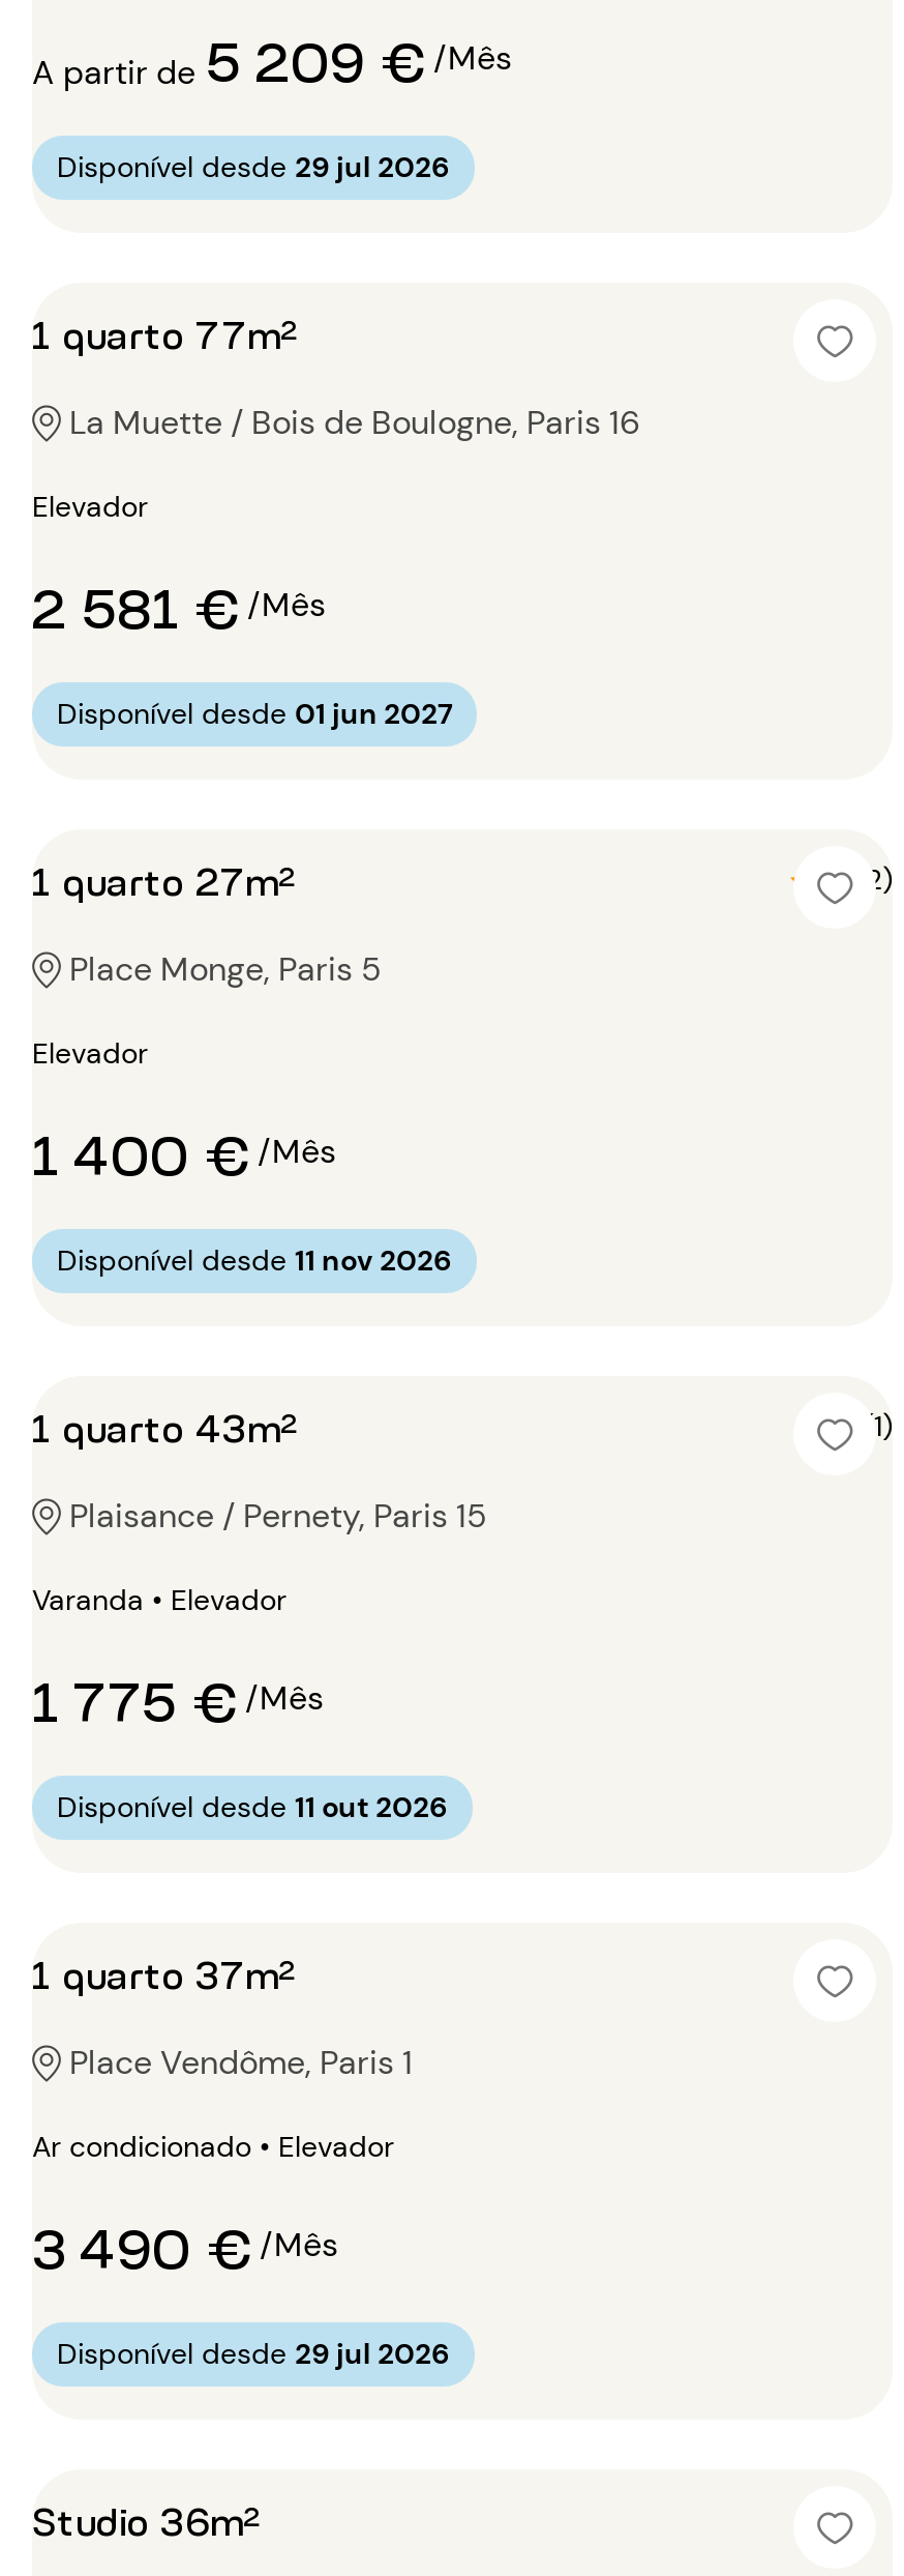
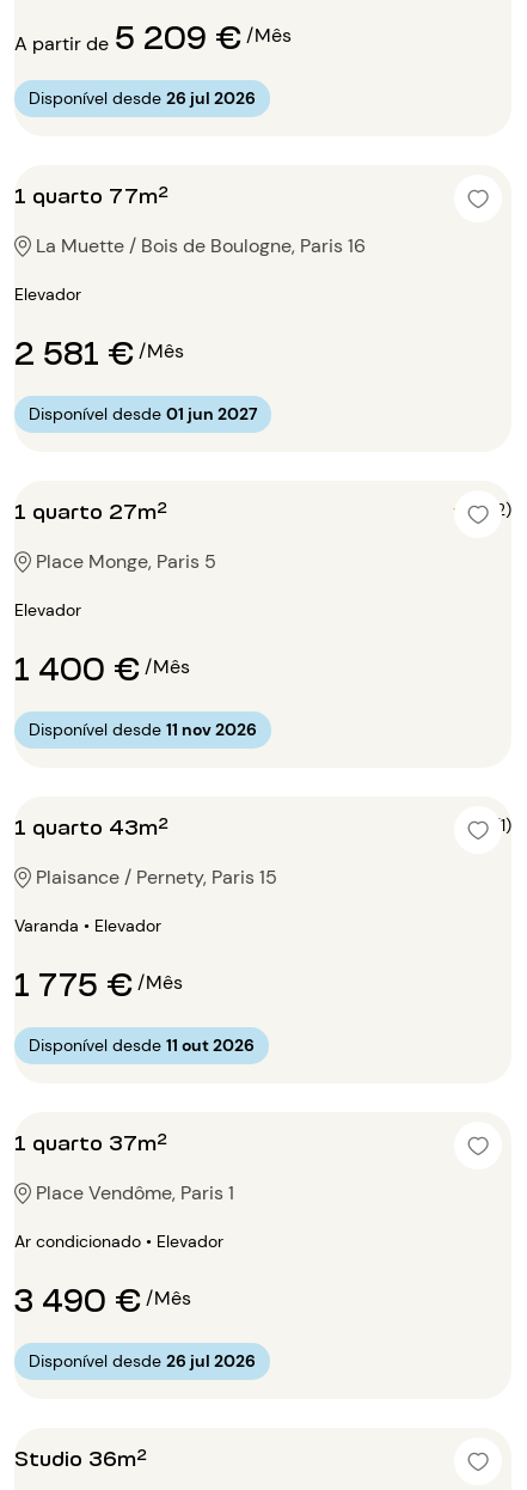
[57,149,450,186] Disponível desde 29 jul 2026 -> [29,88,256,109] Disponível desde 26 jul 2026
[57,2336,450,2373] Disponível desde 29 jul 2026 -> [29,1351,256,1372] Disponível desde 26 jul 2026

